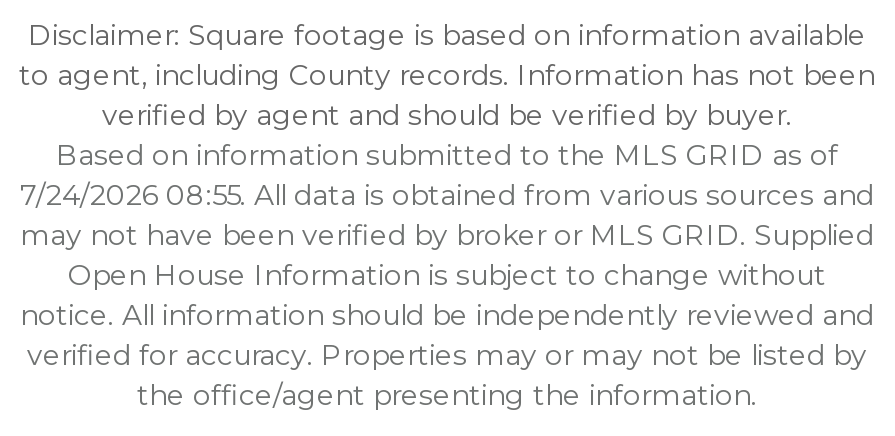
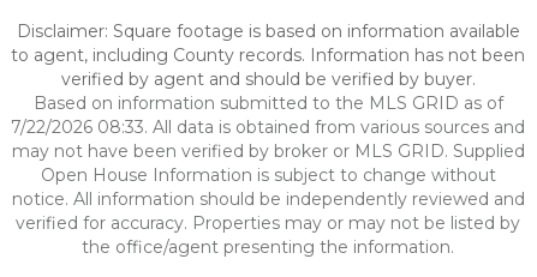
[20,177,874,213] 7/24/2026 08:55. All data is obtained from various sources and -> [11,116,525,138] 7/22/2026 08:33. All data is obtained from various sources and

